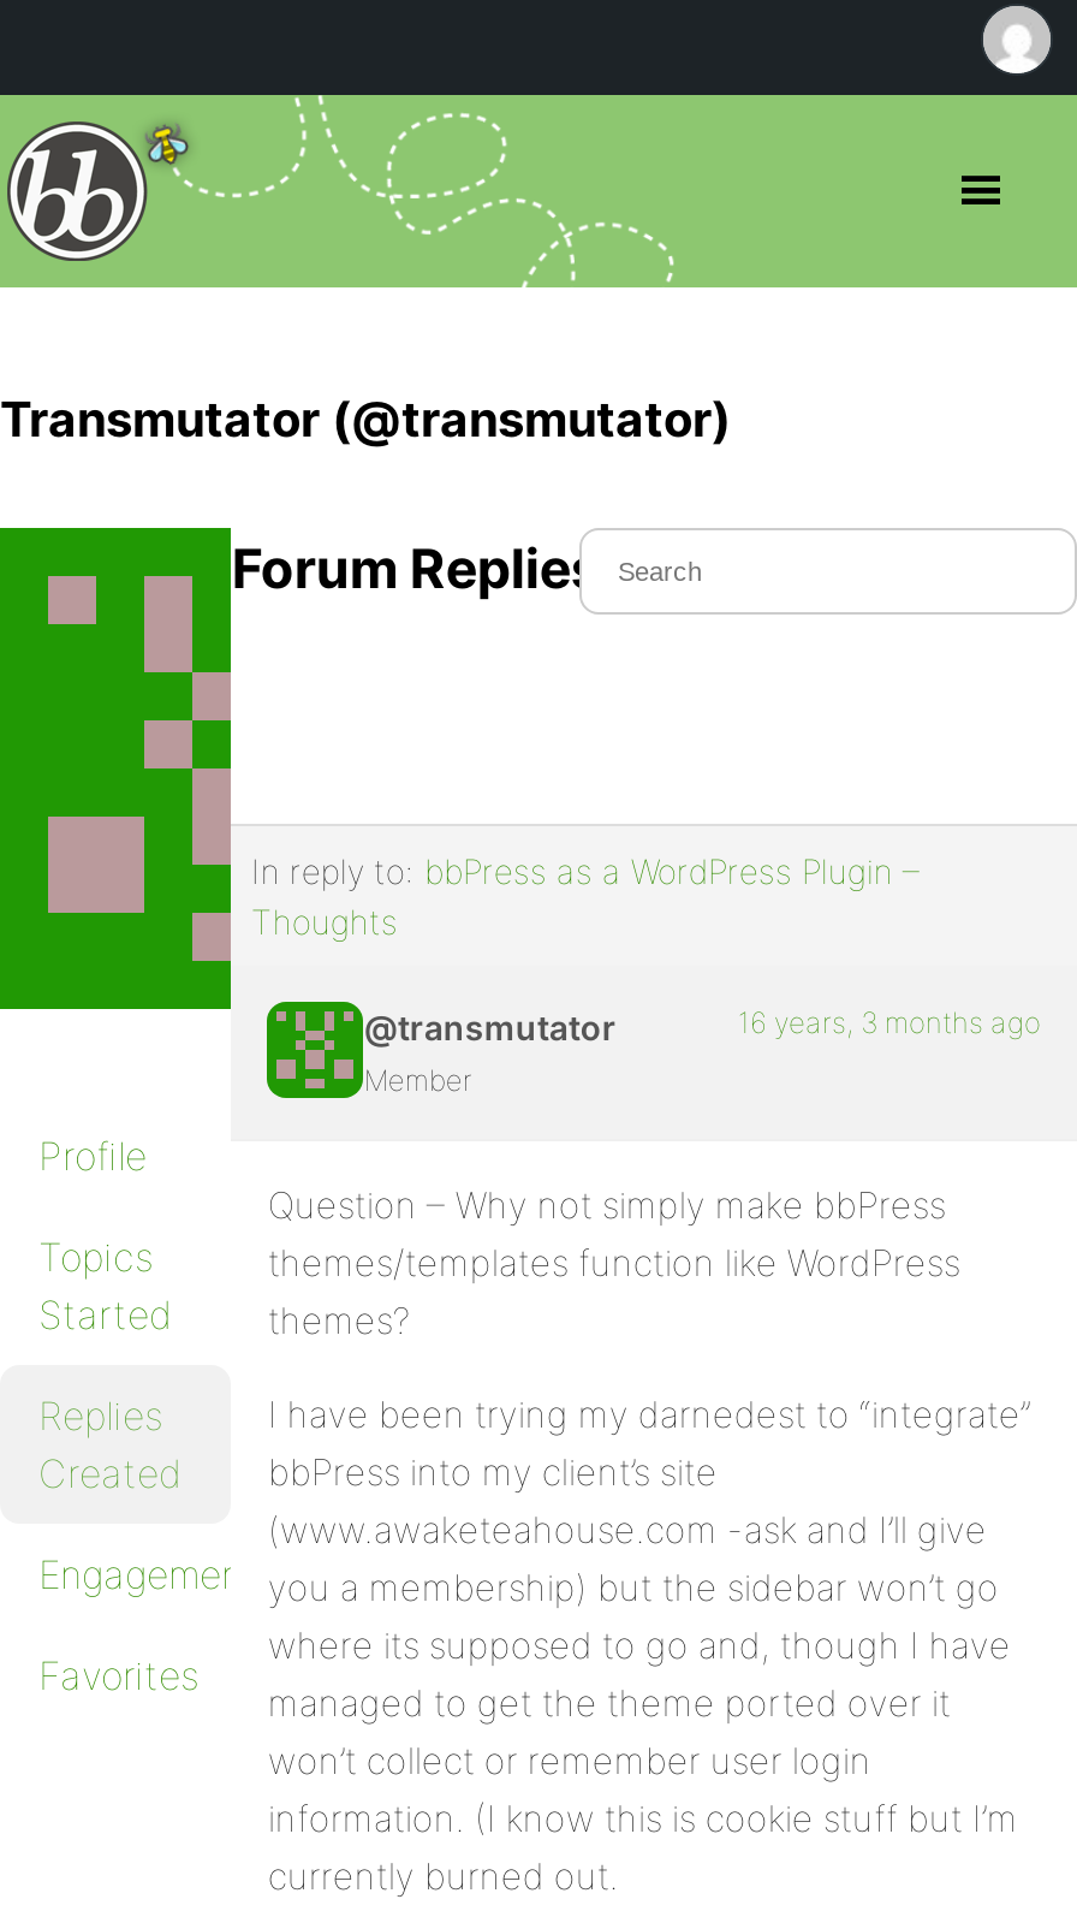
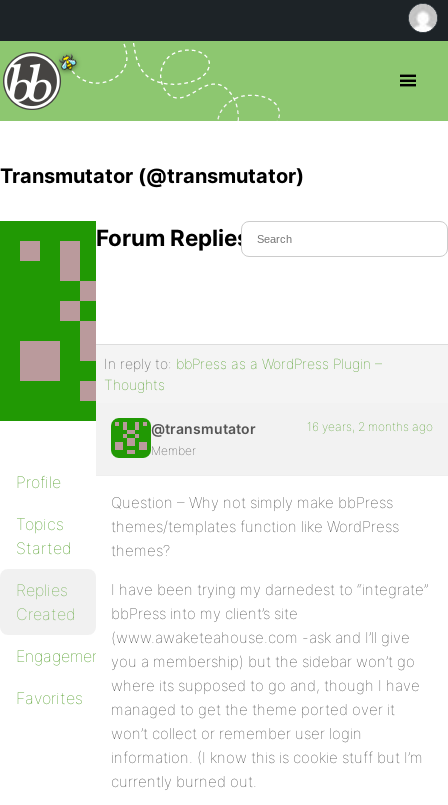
[738,1004,1041,1040] 16 years, 3 months ago -> [307,419,433,434] 16 years, 2 months ago

